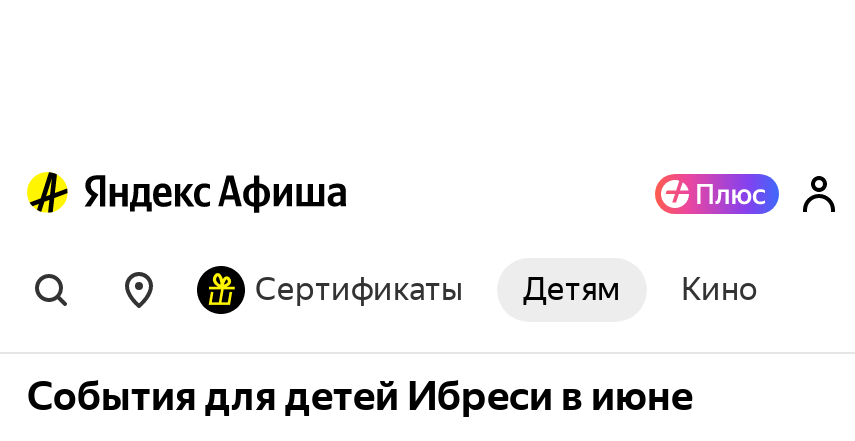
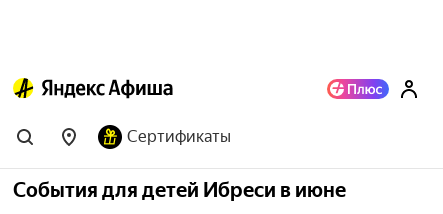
[523,270,757,308] Детям | Кино -> none

